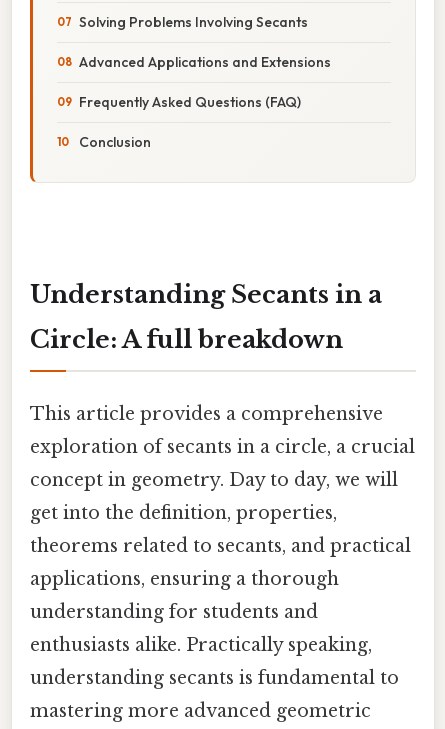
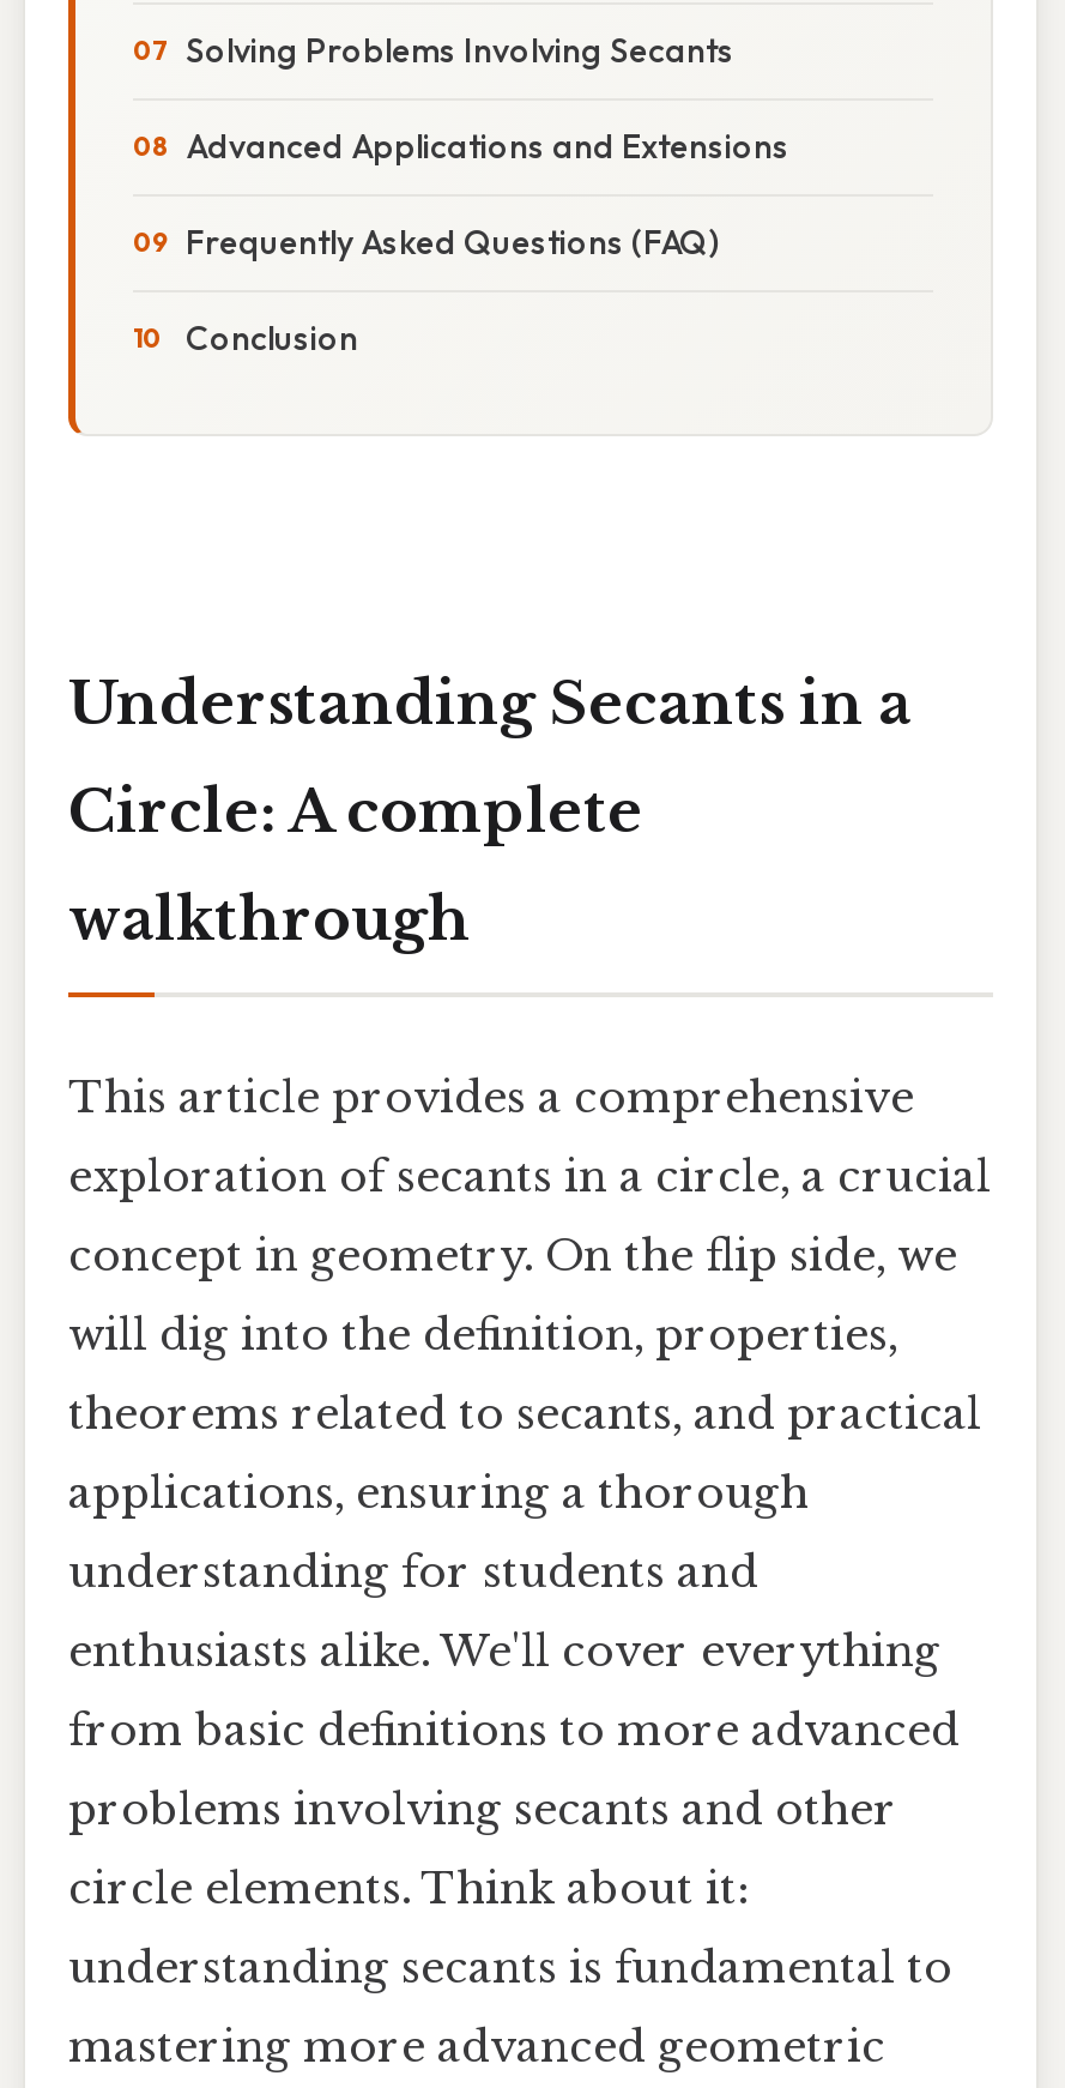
[30,325,343,354] Circle: A full breakdown -> [68,776,643,953] Circle: A complete | walkthrough
[30,469,398,491] concept in geometry. Day to day, we will -> [68,1230,957,1282] concept in geometry. On the flip side, we
[30,502,337,524] get into the definition, properties, -> [68,1309,897,1361] will dig into the definition, properties,
[30,634,372,656] enthusiasts alike. Practically speaking, -> [68,1625,960,1915] enthusiasts alike. We'll cover everything | from basic definitions to more advanced | problems involving secants and other | circle elements. Think about it:

